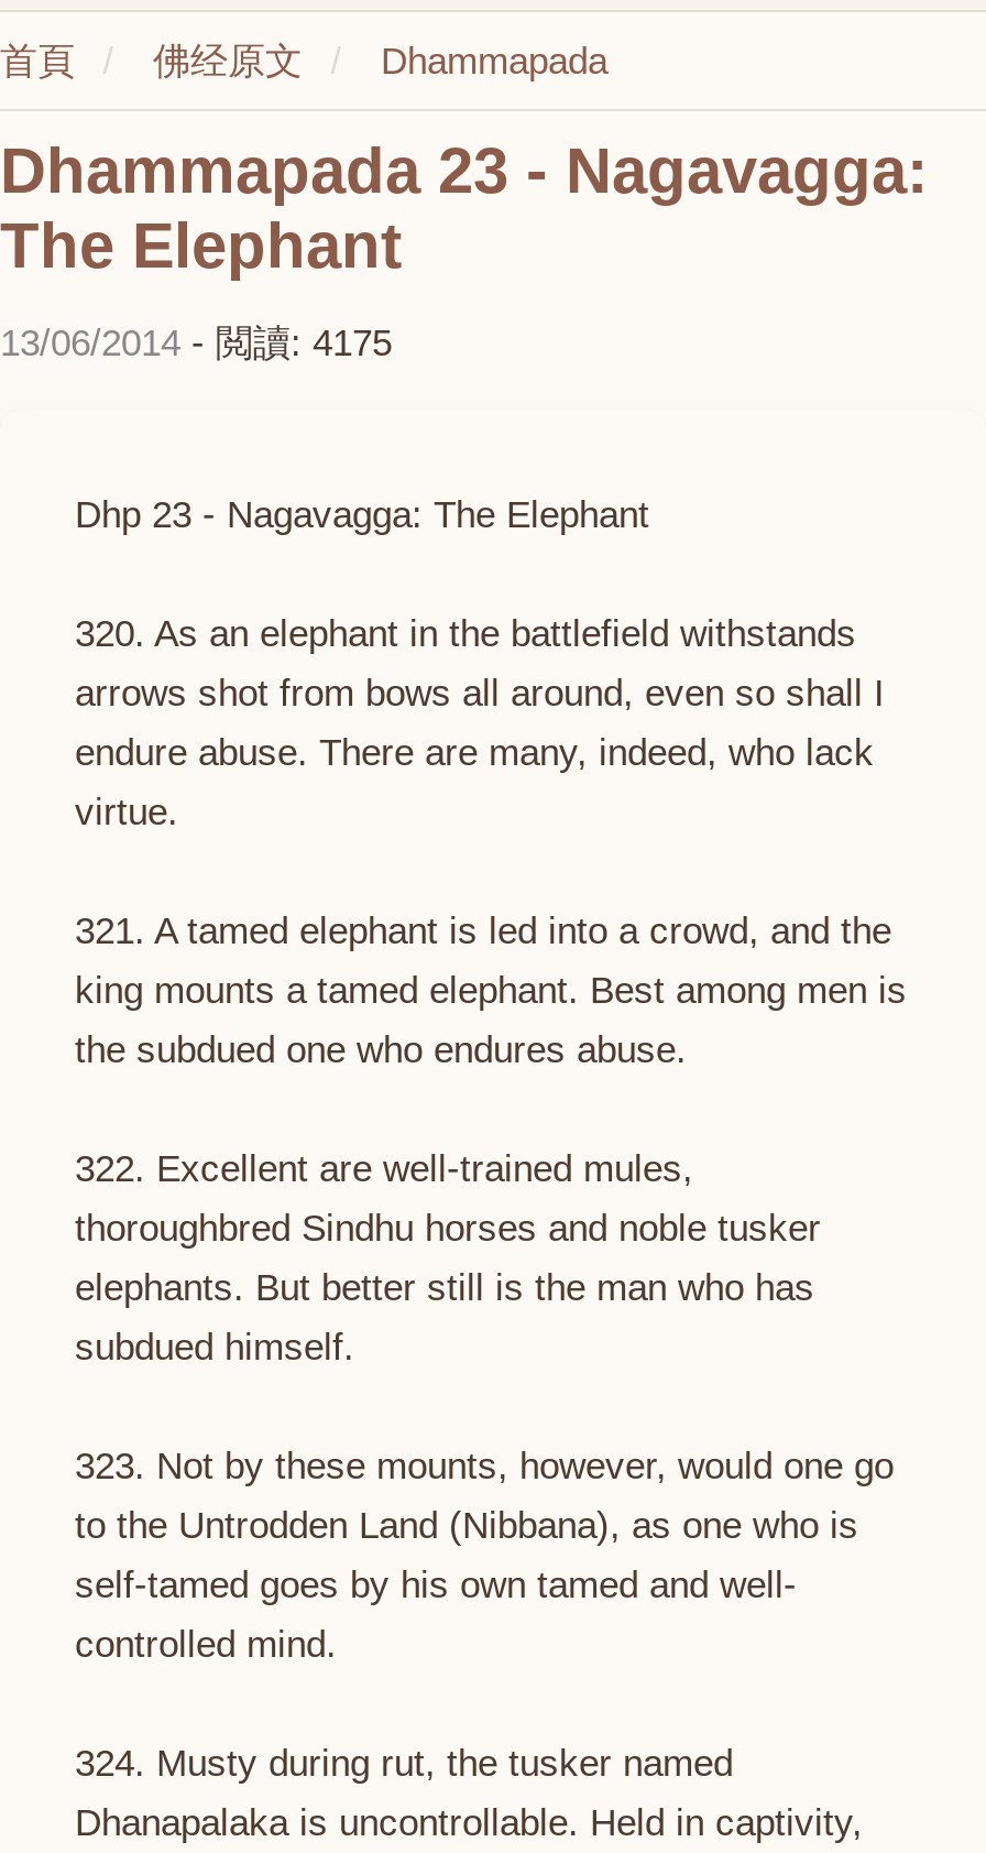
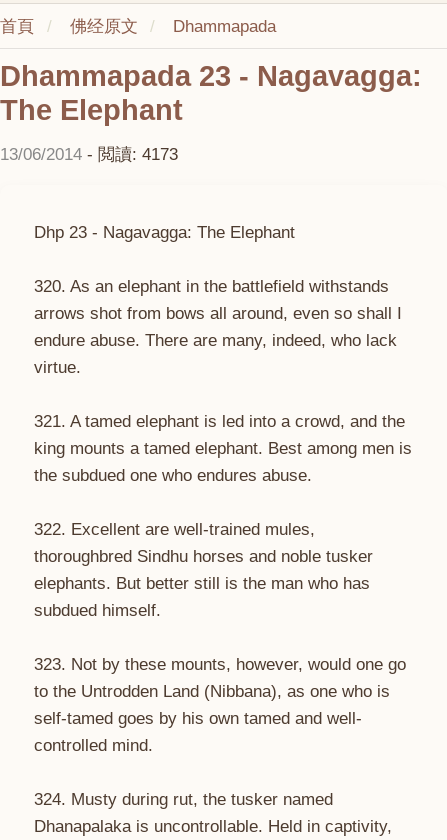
[0,322,414,364] 13/06/2014 - 閲讀: 4175 -> [0,145,188,164] 13/06/2014 - 閲讀: 4173

